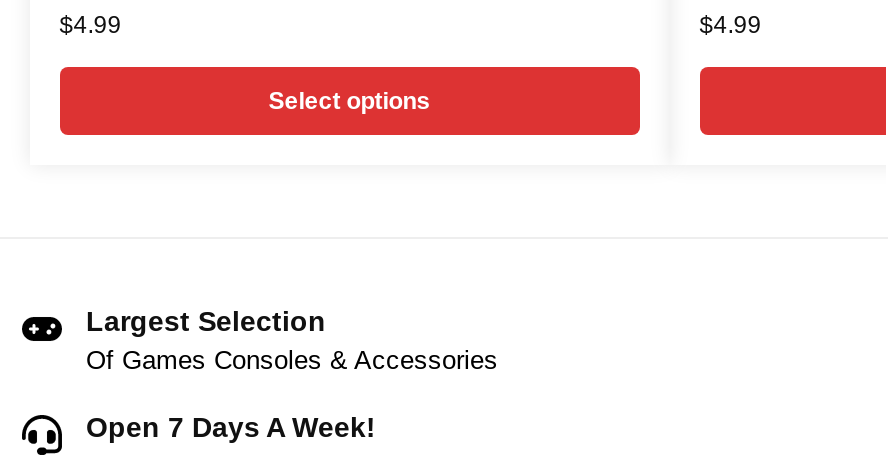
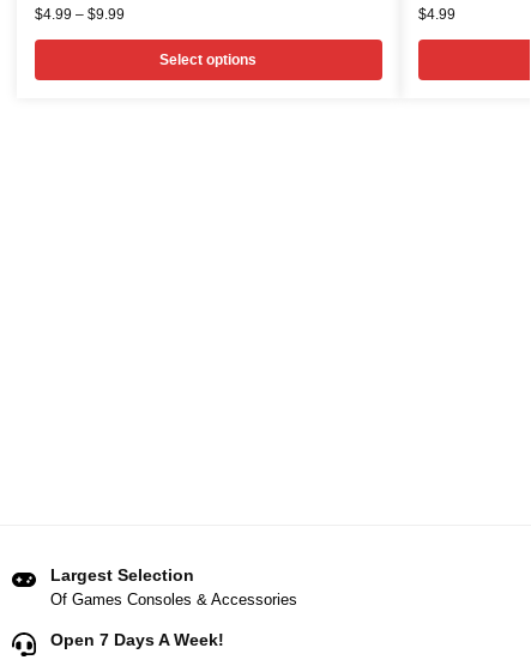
[60,10,122,38] $4.99 -> [35,6,124,23] $4.99 – $9.99

